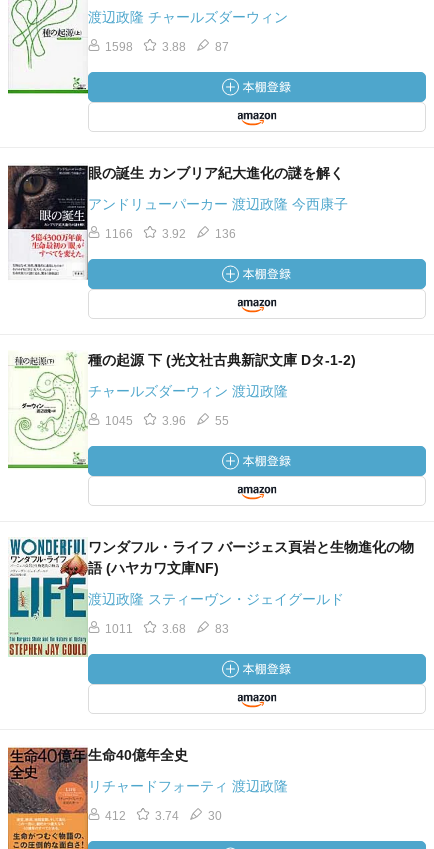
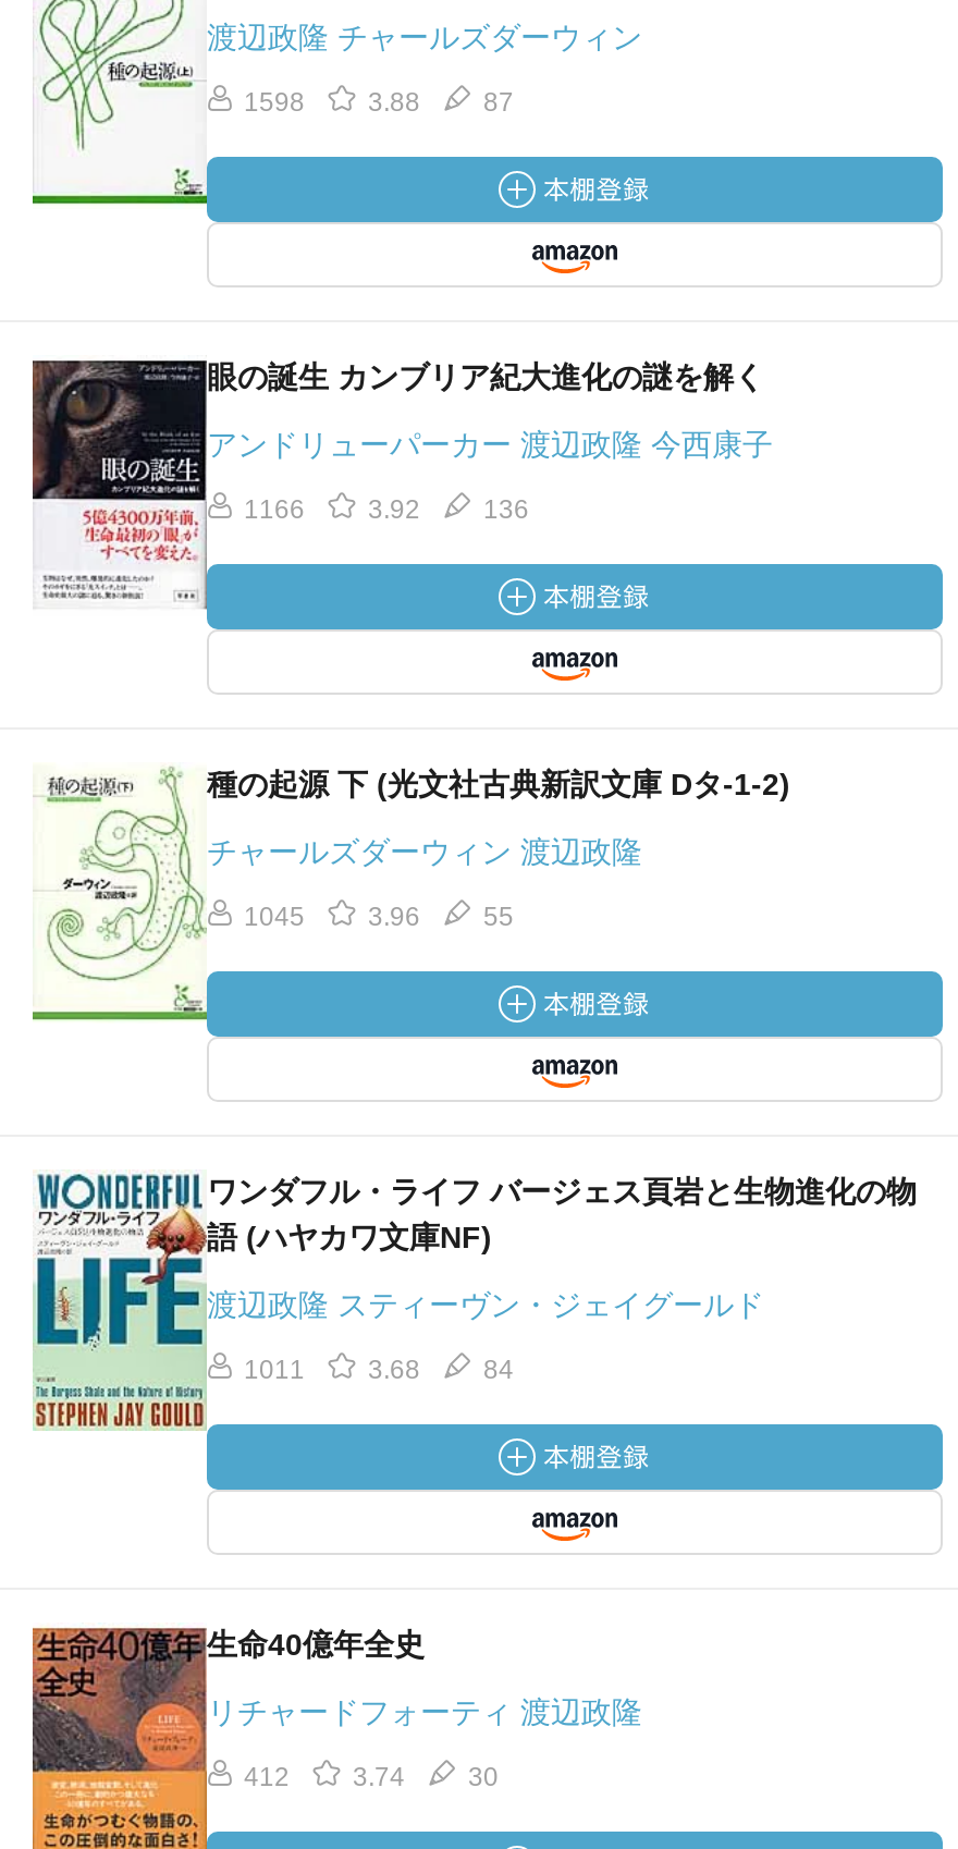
[215,622,229,636] 83 -> [483,1355,514,1385] 84

